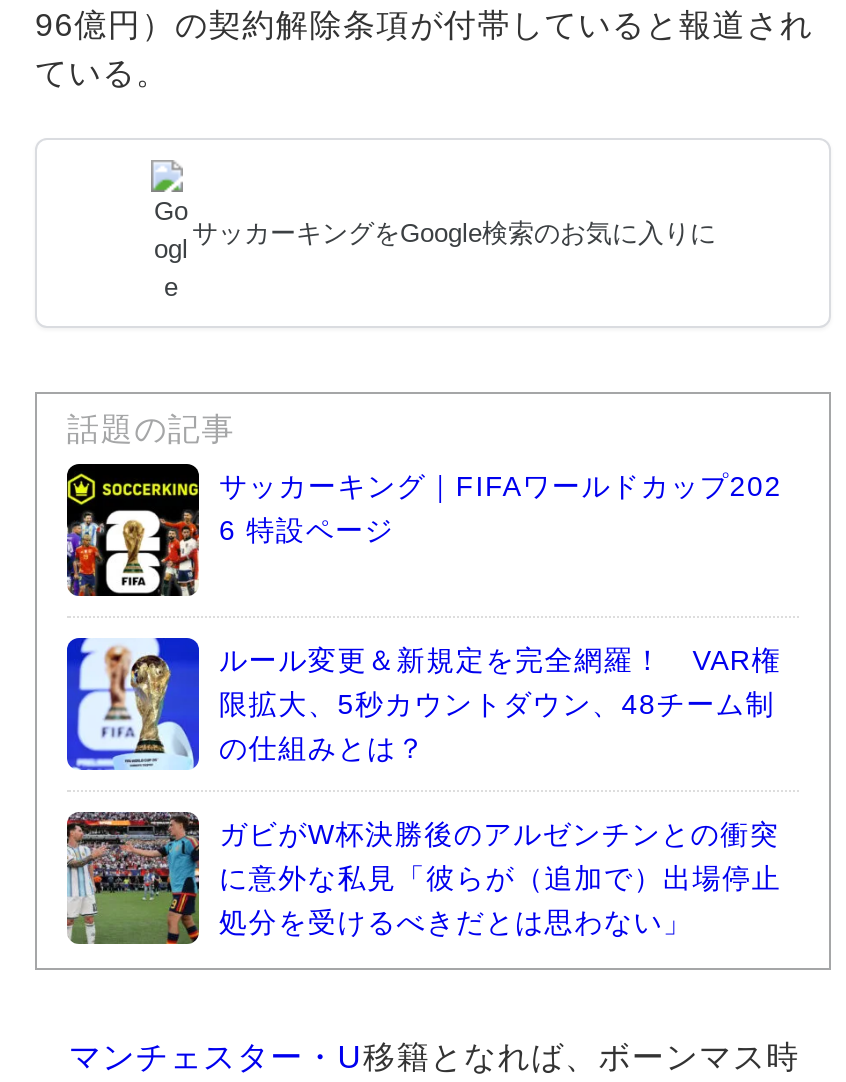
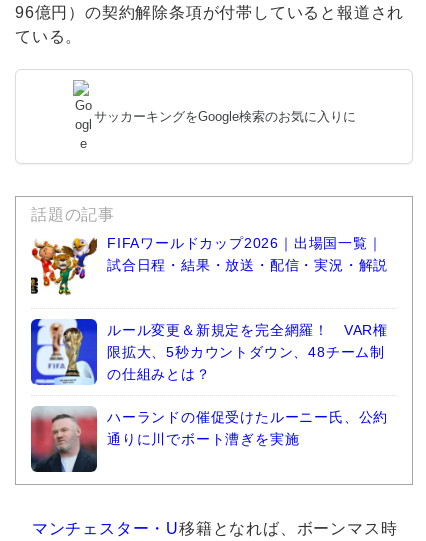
[65,462,782,598] [image] | サッカーキング｜FIFAワールドカップ202 | 6 特設ページ -> [30,232,388,298] [image] | FIFAワールドカップ2026｜出場国一覧｜ | 試合日程・結果・放送・配信・実況・解説
[65,810,781,946] [image] | ガビがW杯決勝後のアルゼンチンとの衝突 | に意外な私見「彼らが（追加で）出場停止 | 処分を受けるべきだとは思わない」 -> [30,406,388,473] [image] | ハーランドの催促受けたルーニー氏、公約 | 通りに川でボート漕ぎを実施

